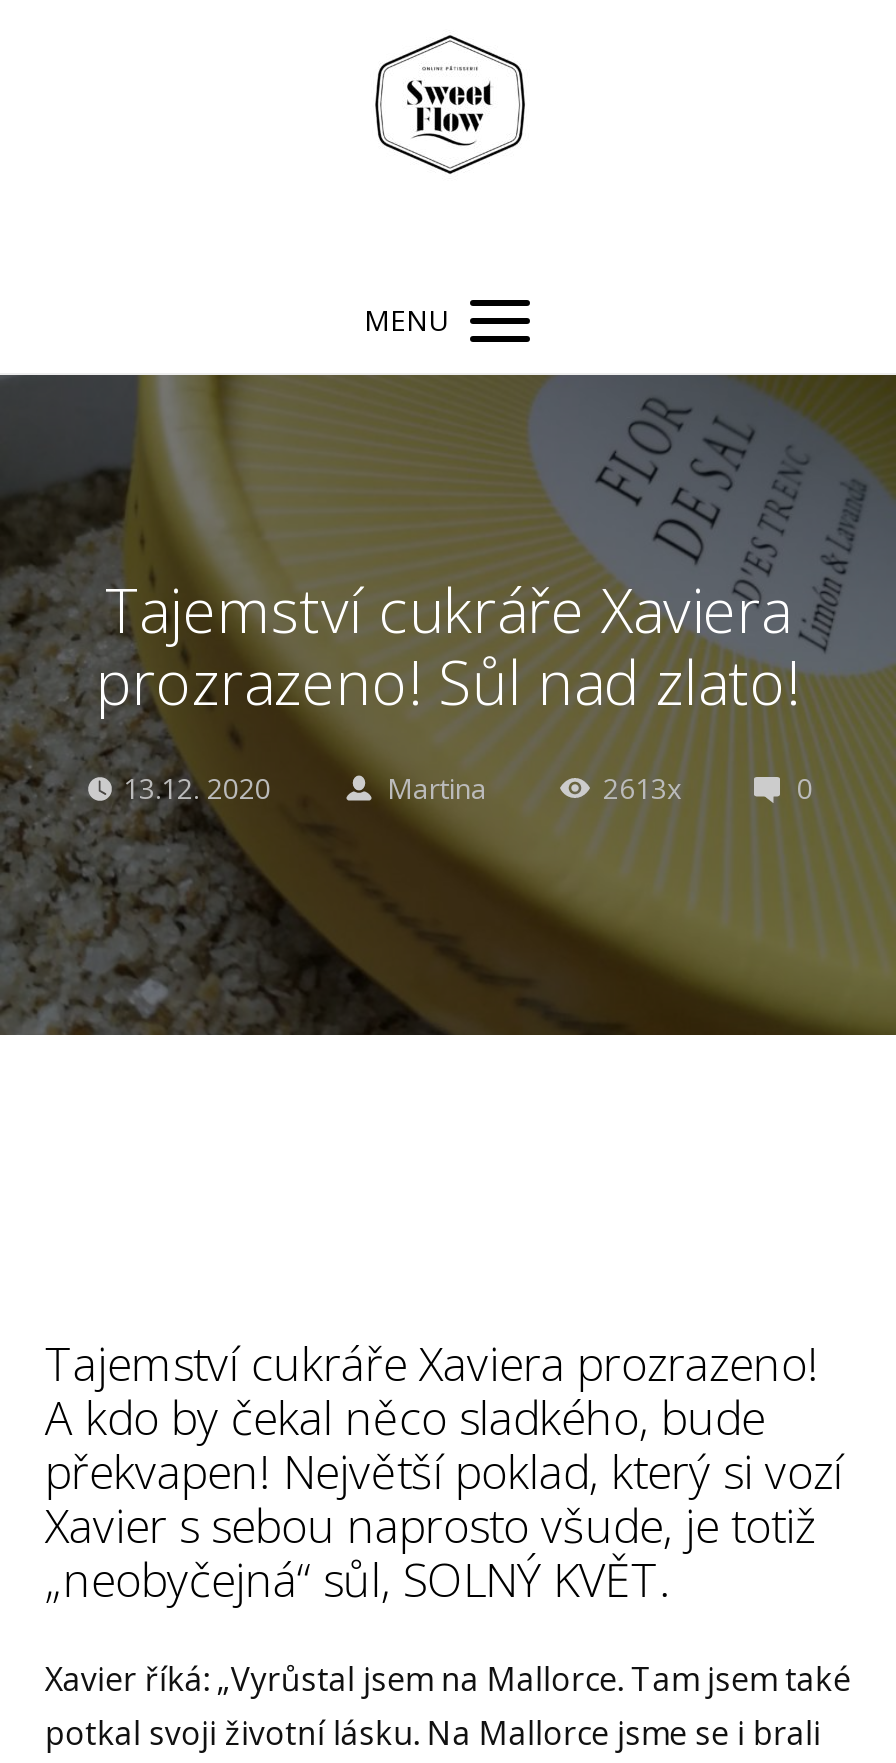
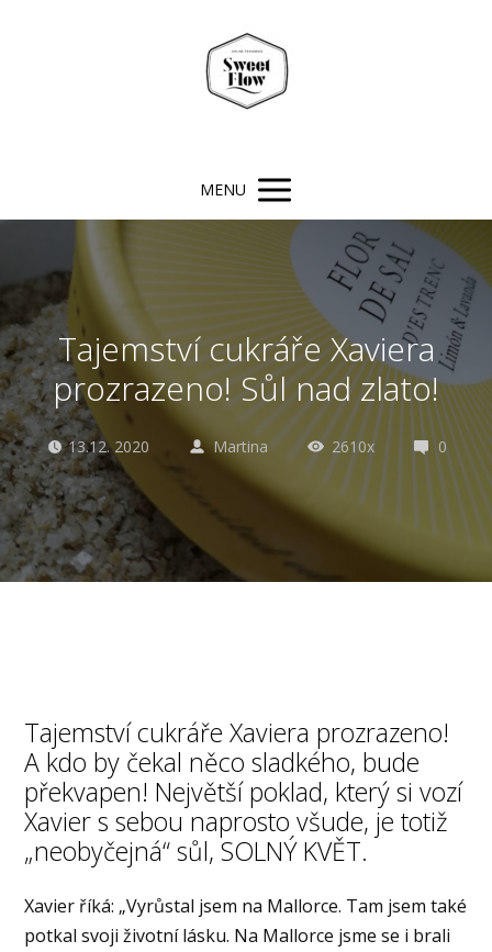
[603,769,681,807] 2613x -> [331,436,374,457] 2610x

